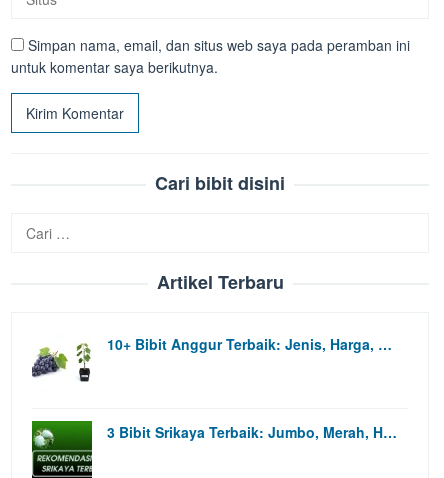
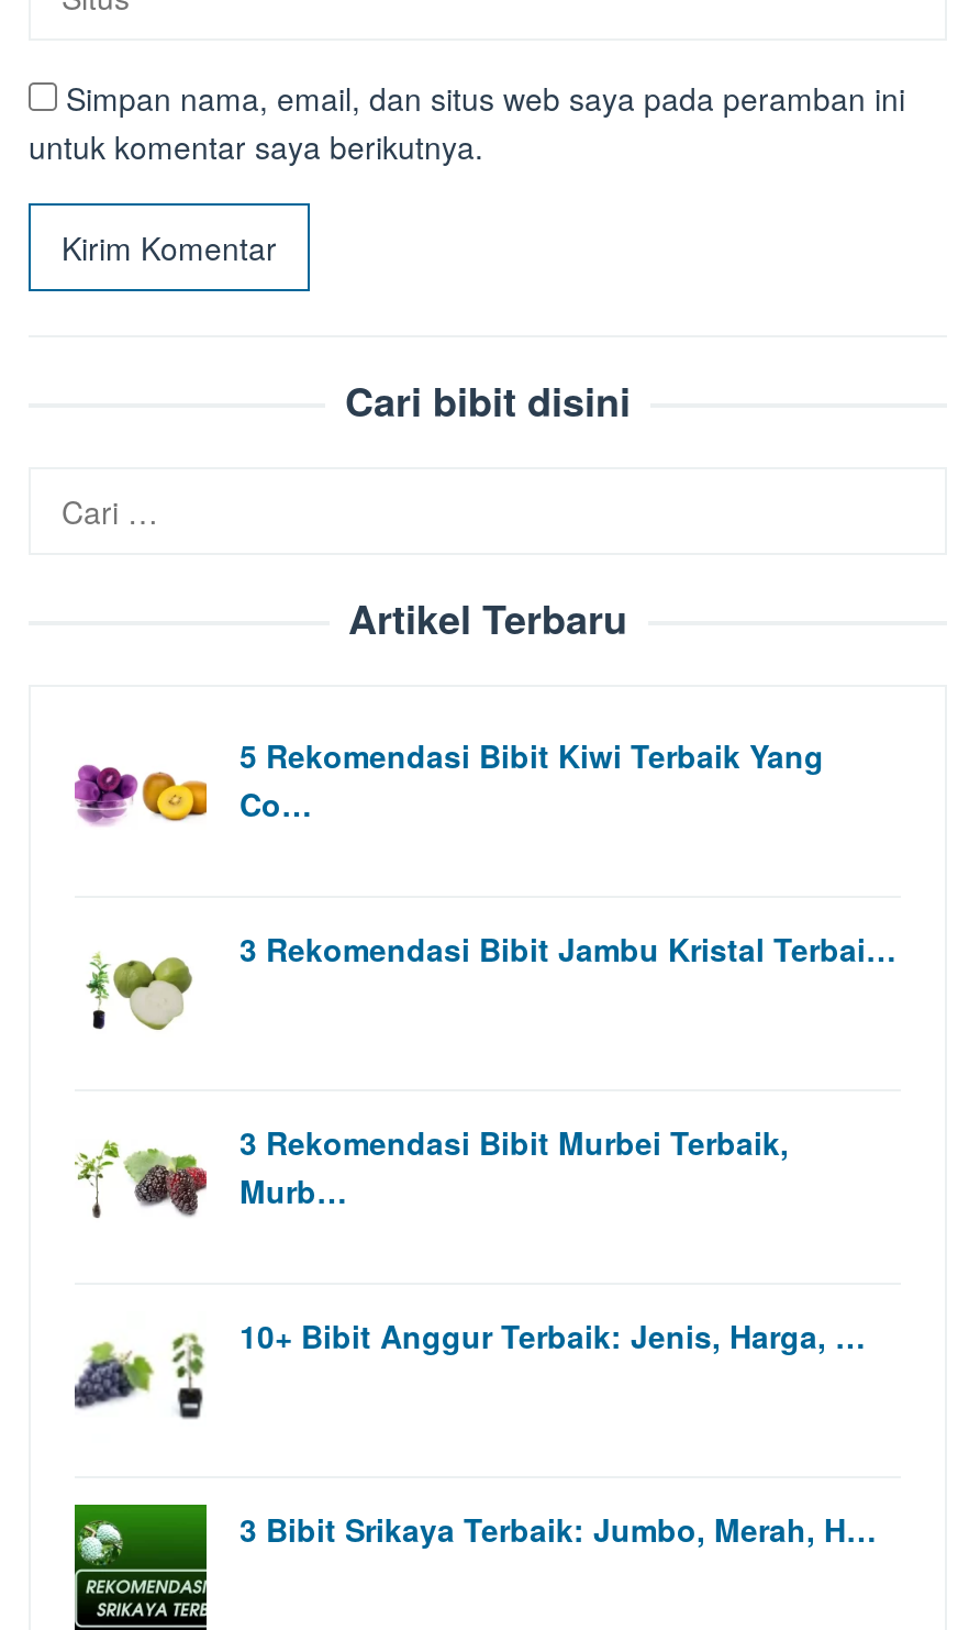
none -> [73,734,896,971] [image] | 5 Rekomendasi Bibit Kiwi Terbaik Yang | Co… | 3 Rekomendasi Bibit Jambu Kristal Terbai…
none -> [75,1121,789,1220] [image] | 3 Rekomendasi Bibit Murbei Terbaik, | Murb…
none -> [86,952,193,1033] [image]

